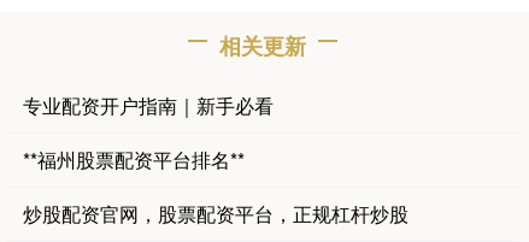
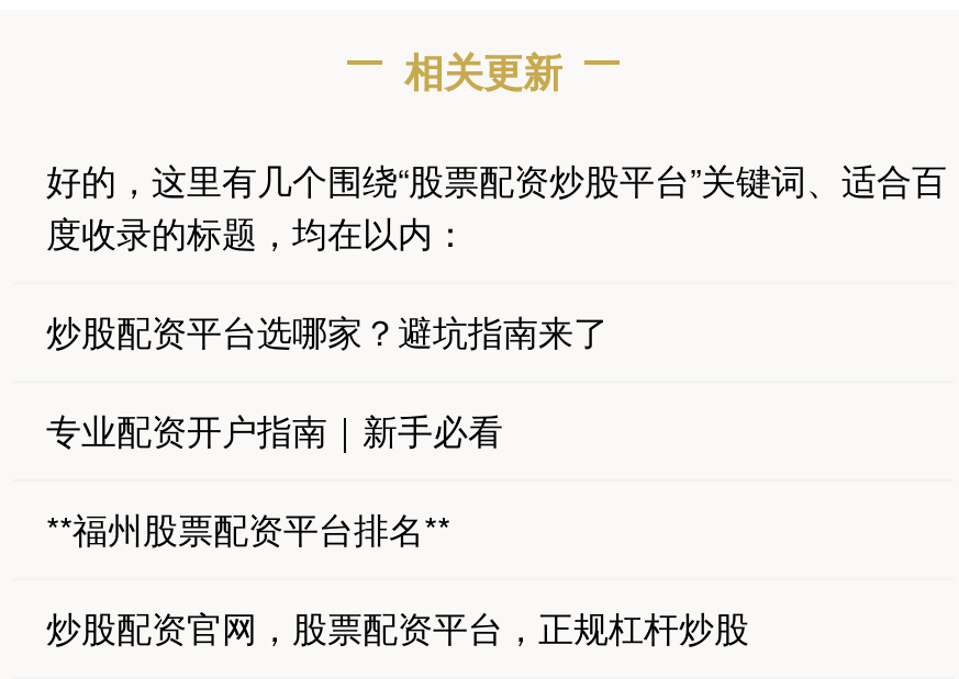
none -> [46,154,947,356] 好的，这里有几个围绕“股票配资炒股平台”关键词、适合百 | 度收录的标题，均在以内： | 炒股配资平台选哪家？避坑指南来了

